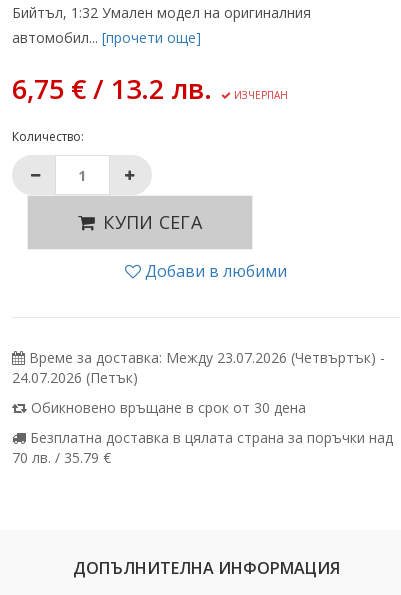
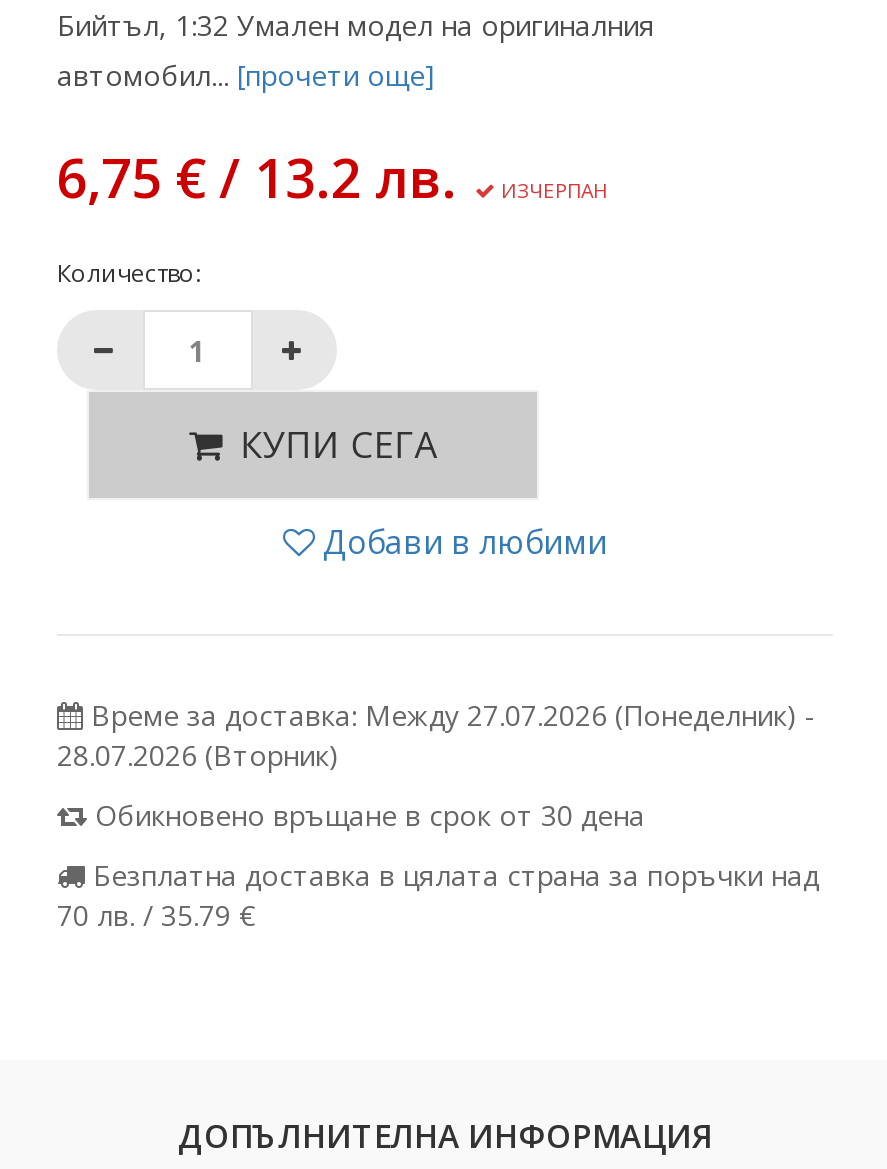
[12,348,385,387] Време за доставка: Между 23.07.2026 (Четвъртък) - | 24.07.2026 (Петък) -> [57,697,815,775] Време за доставка: Между 27.07.2026 (Понеделник) - | 28.07.2026 (Вторник)

